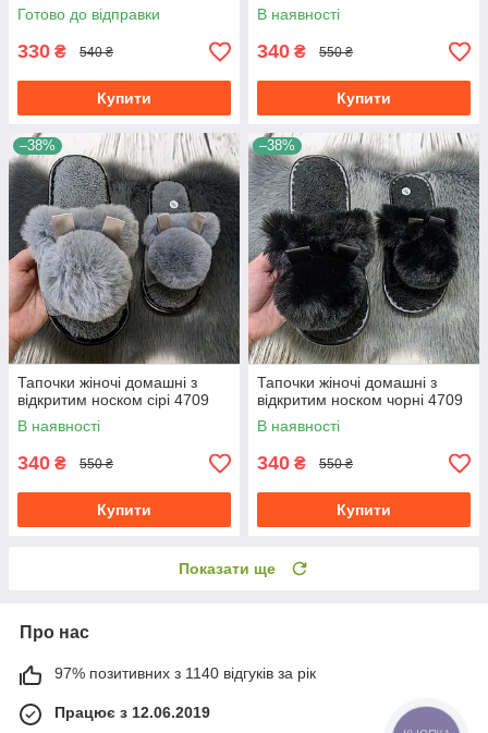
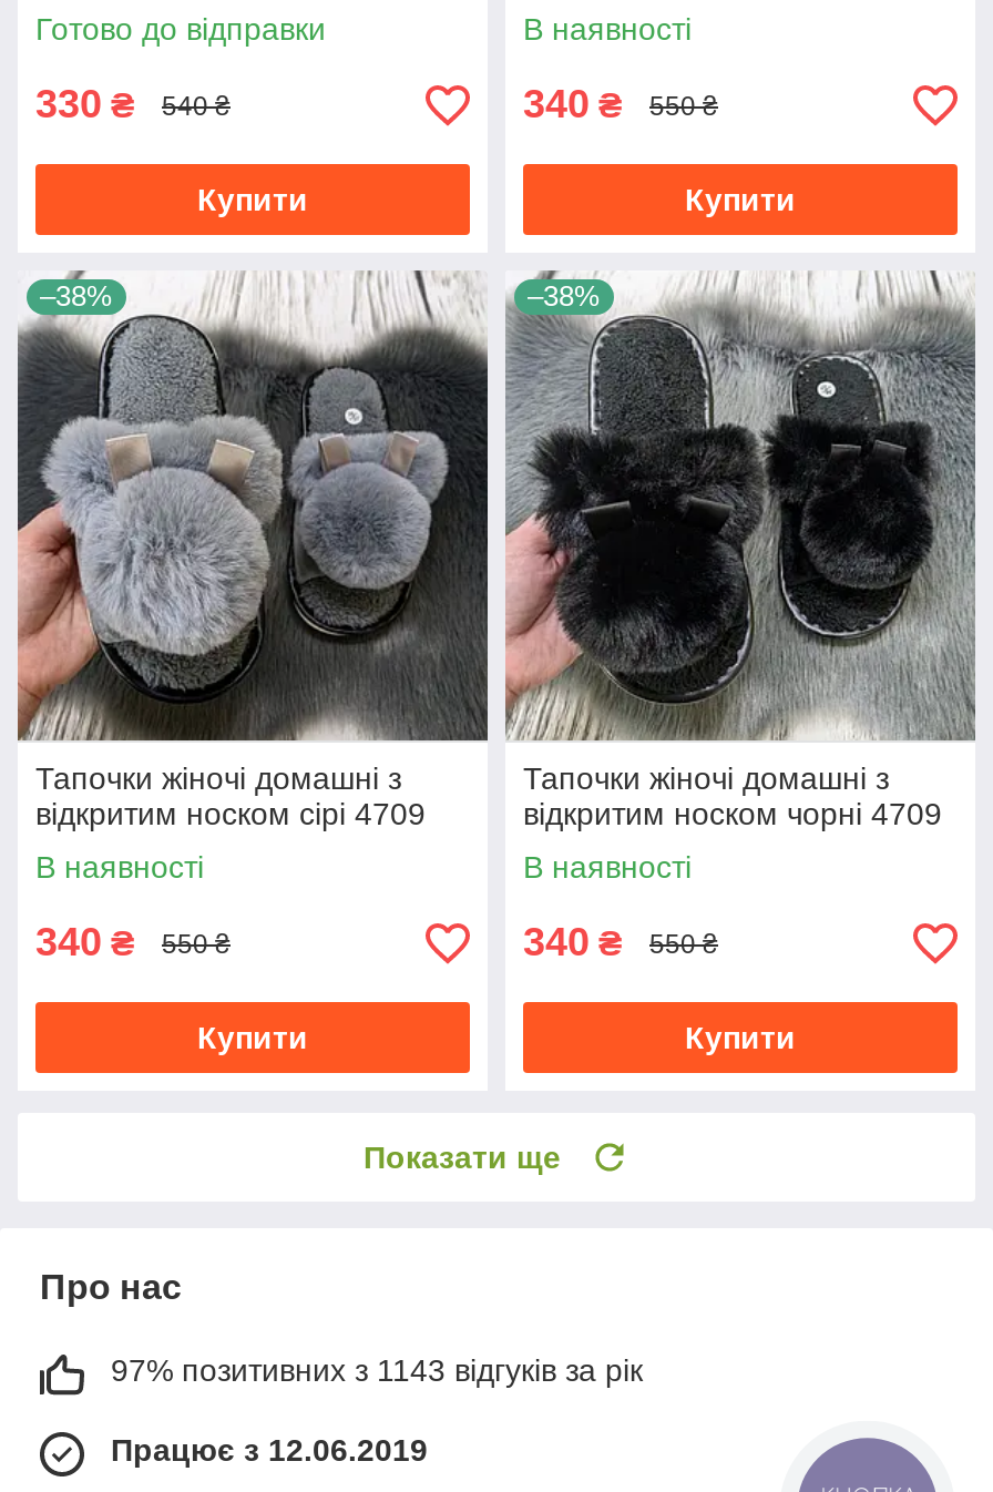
[54,665,316,682] 97% позитивних з 1140 відгуків за рік -> [111,1353,643,1389] 97% позитивних з 1143 відгуків за рік

